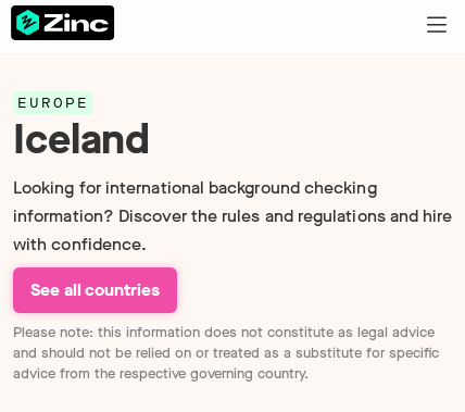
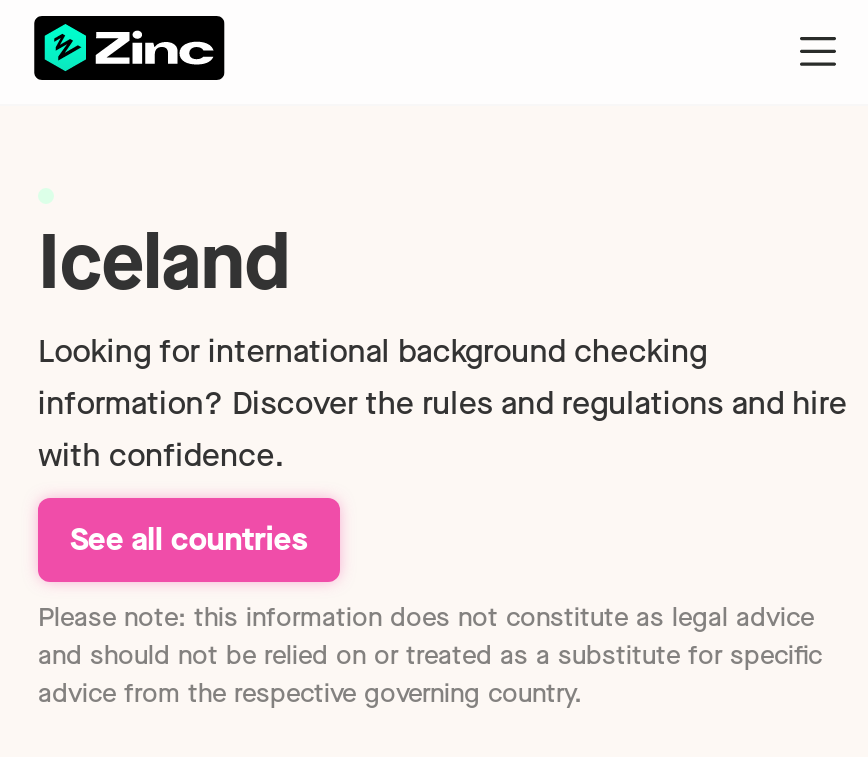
[17,93,89,112] EUROPE -> none

